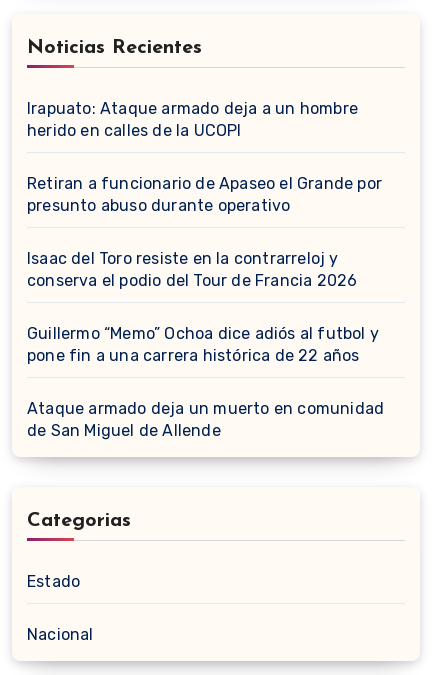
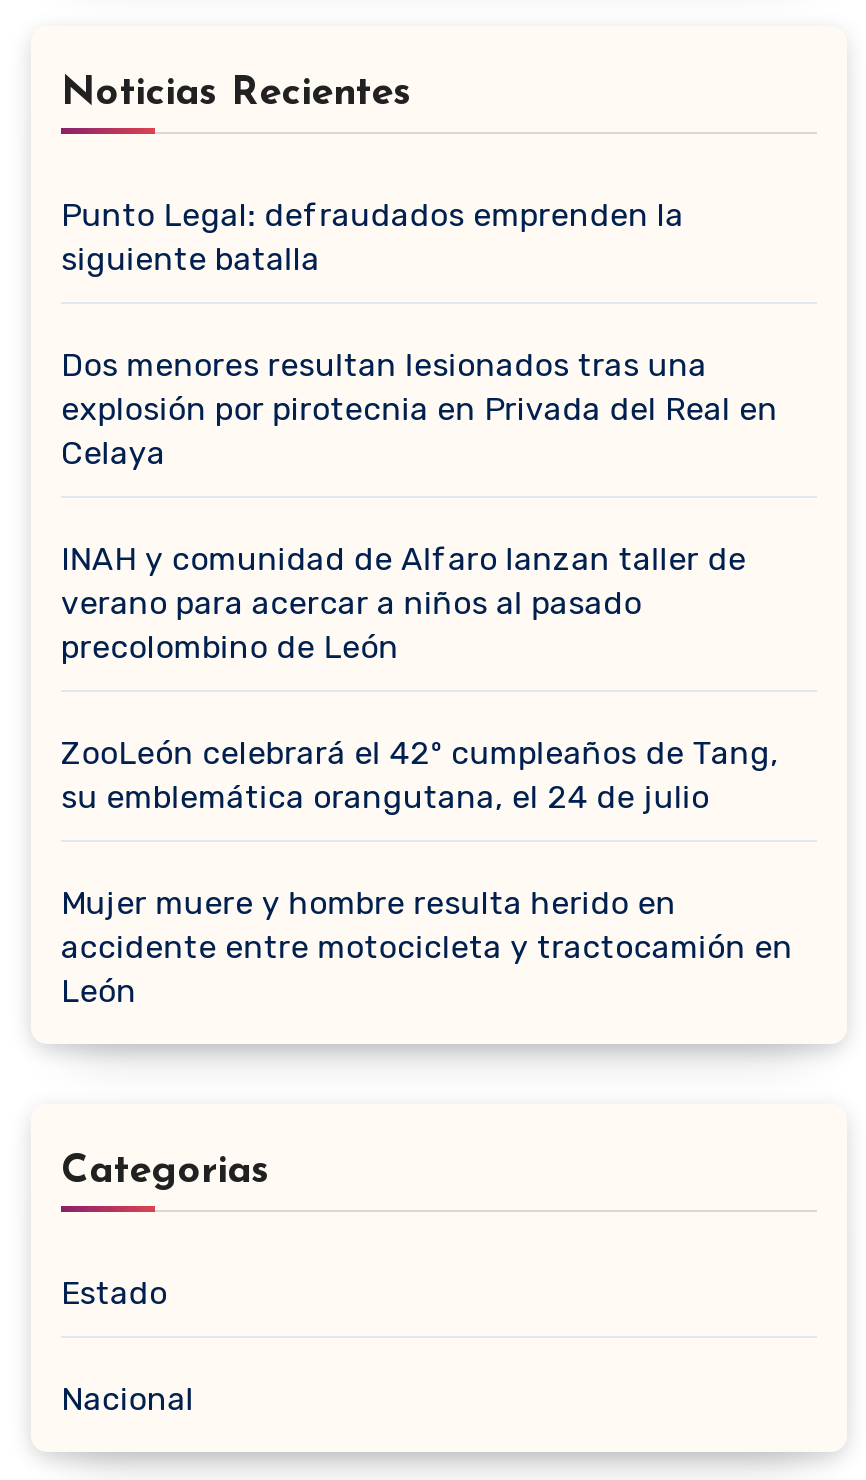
[27,99,358,140] Irapuato: Ataque armado deja a un hombre | herido en calles de la UCOPI -> [61,196,684,278] Punto Legal: defraudados emprenden la | siguiente batalla
[27,174,382,215] Retiran a funcionario de Apaseo el Grande por | presunto abuso durante operativo -> [61,346,778,472] Dos menores resultan lesionados tras una | explosión por pirotecnia en Privada del Real en | Celaya
[27,249,357,290] Isaac del Toro resiste en la contrarreloj y | conserva el podio del Tour de Francia 2026 -> [61,540,746,666] INAH y comunidad de Alfaro lanzan taller de | verano para acercar a niños al pasado | precolombino de León
[27,324,379,365] Guillermo “Memo” Ochoa dice adiós al futbol y | pone fin a una carrera histórica de 22 años -> [61,734,779,816] ZooLeón celebrará el 42º cumpleaños de Tang, | su emblemática orangutana, el 24 de julio
[27,399,384,440] Ataque armado deja un muerto en comunidad | de San Miguel de Allende -> [61,884,793,1010] Mujer muere y hombre resulta herido en | accidente entre motocicleta y tractocamión en | León

